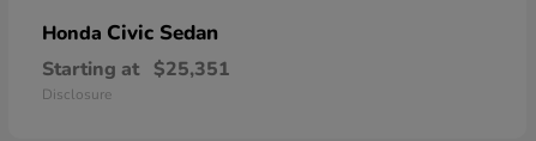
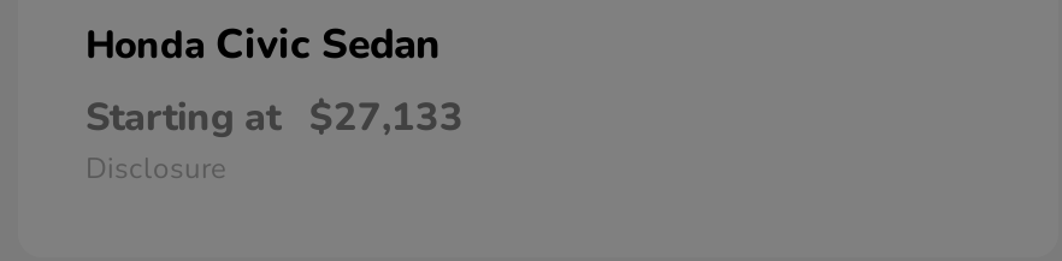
[42,56,230,82] Starting at $25,351 -> [85,91,464,144] Starting at $27,133

